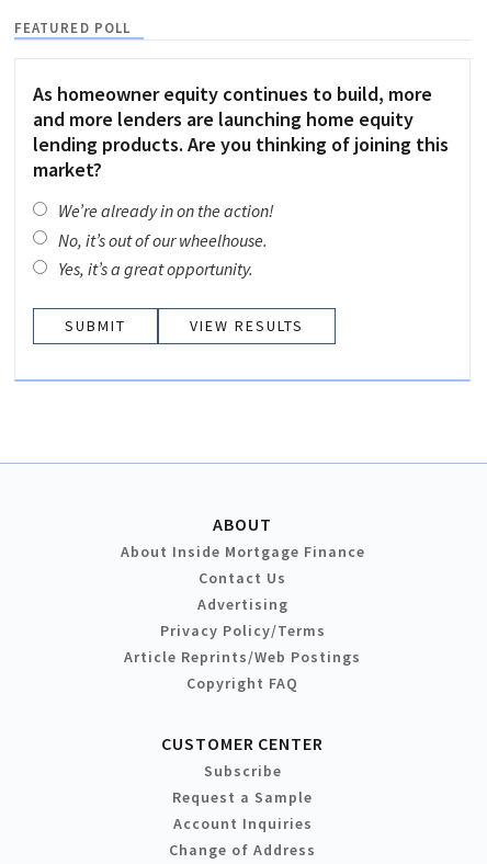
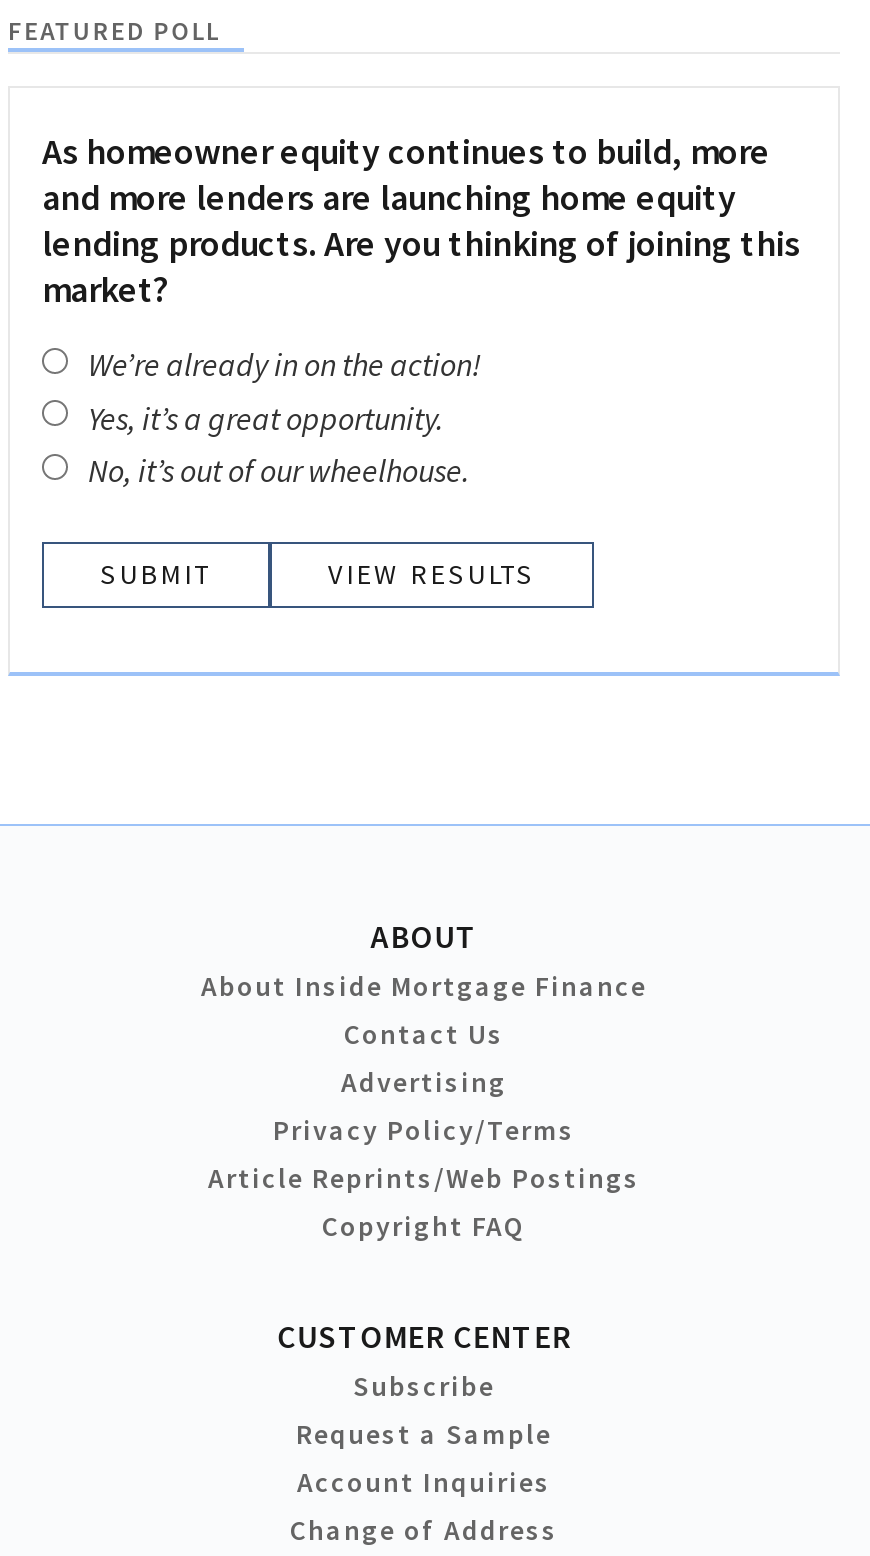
moved [58,229,268,251] -> [88,451,470,491]: No, it’s out of our wheelhouse.
moved [58,258,253,280] -> [88,398,444,438]: Yes, it’s a great opportunity.

